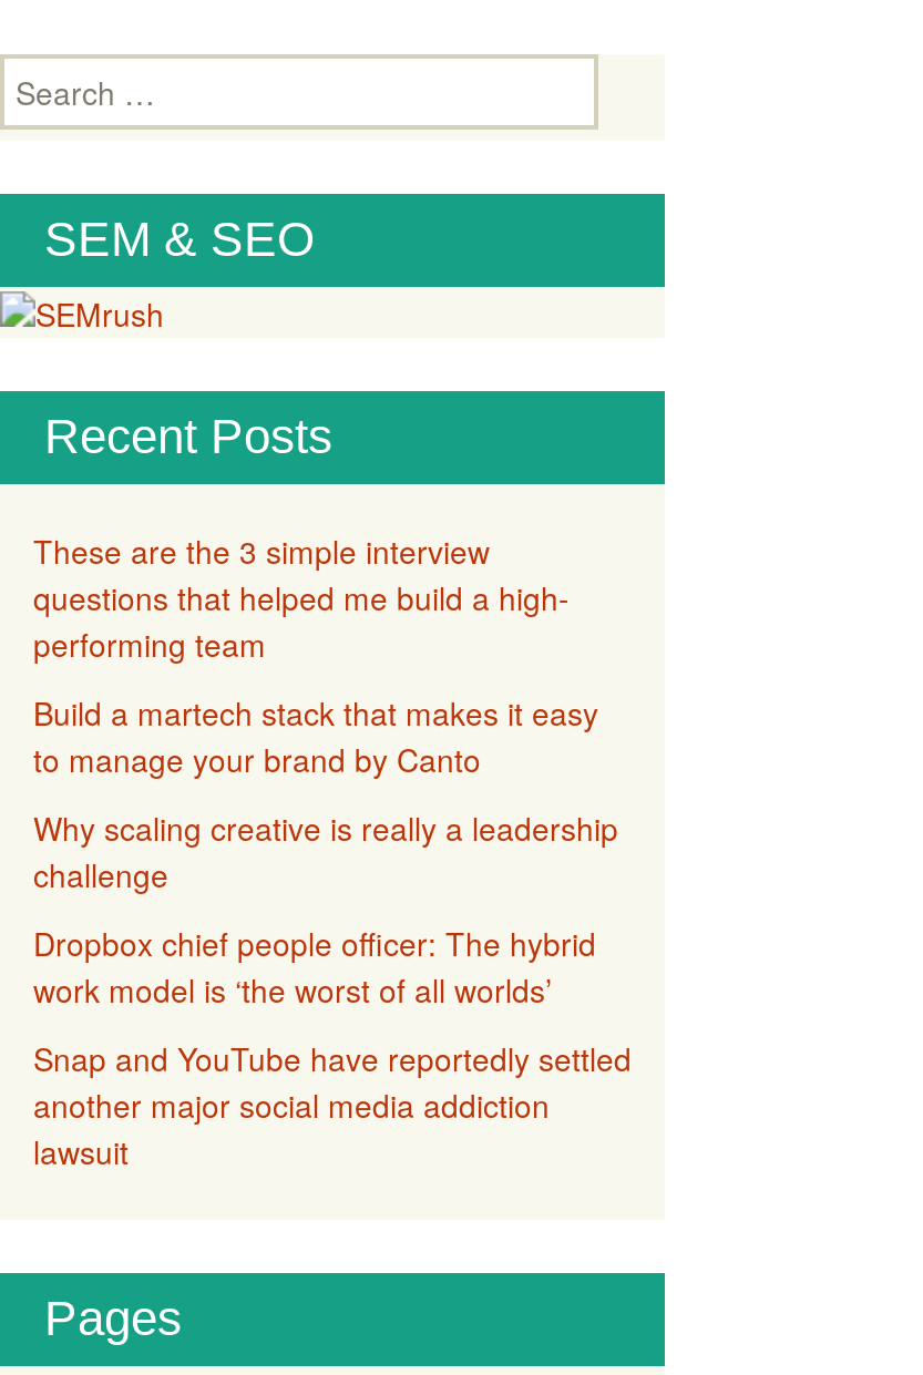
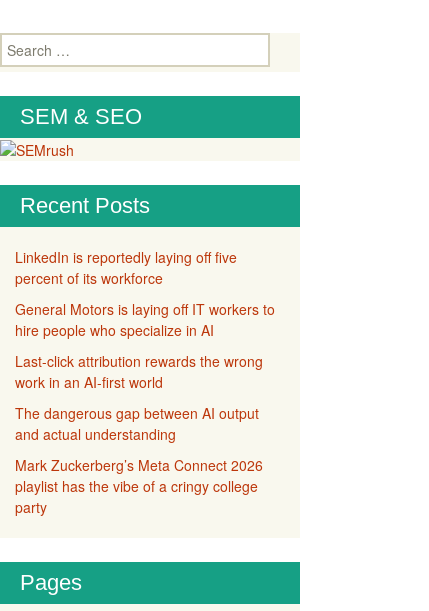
[33,528,570,665] These are the 3 simple interview | questions that helped me build a high- | performing team -> [15,247,237,288] LinkedIn is reportedly laying off five | percent of its workforce
[33,690,598,781] Build a martech stack that makes it easy | to manage your brand by Canto -> [15,299,275,340] General Motors is laying off IT workers to | hire people who specialize in AI
[33,805,618,896] Why scaling creative is really a leadership | challenge -> [15,351,263,392] Last-click attribution rewards the wrong | work in an AI-first world
[33,920,596,1011] Dropbox chief people officer: The hybrid | work model is ‘the worst of all worlds’ -> [15,403,259,444] The dangerous gap between AI output | and actual understanding
[33,1036,632,1173] Snap and YouTube have reportedly settled | another major social media addiction | lawsuit -> [15,455,263,517] Mark Zuckerberg’s Meta Connect 2026 | playlist has the vibe of a cringy college | party

